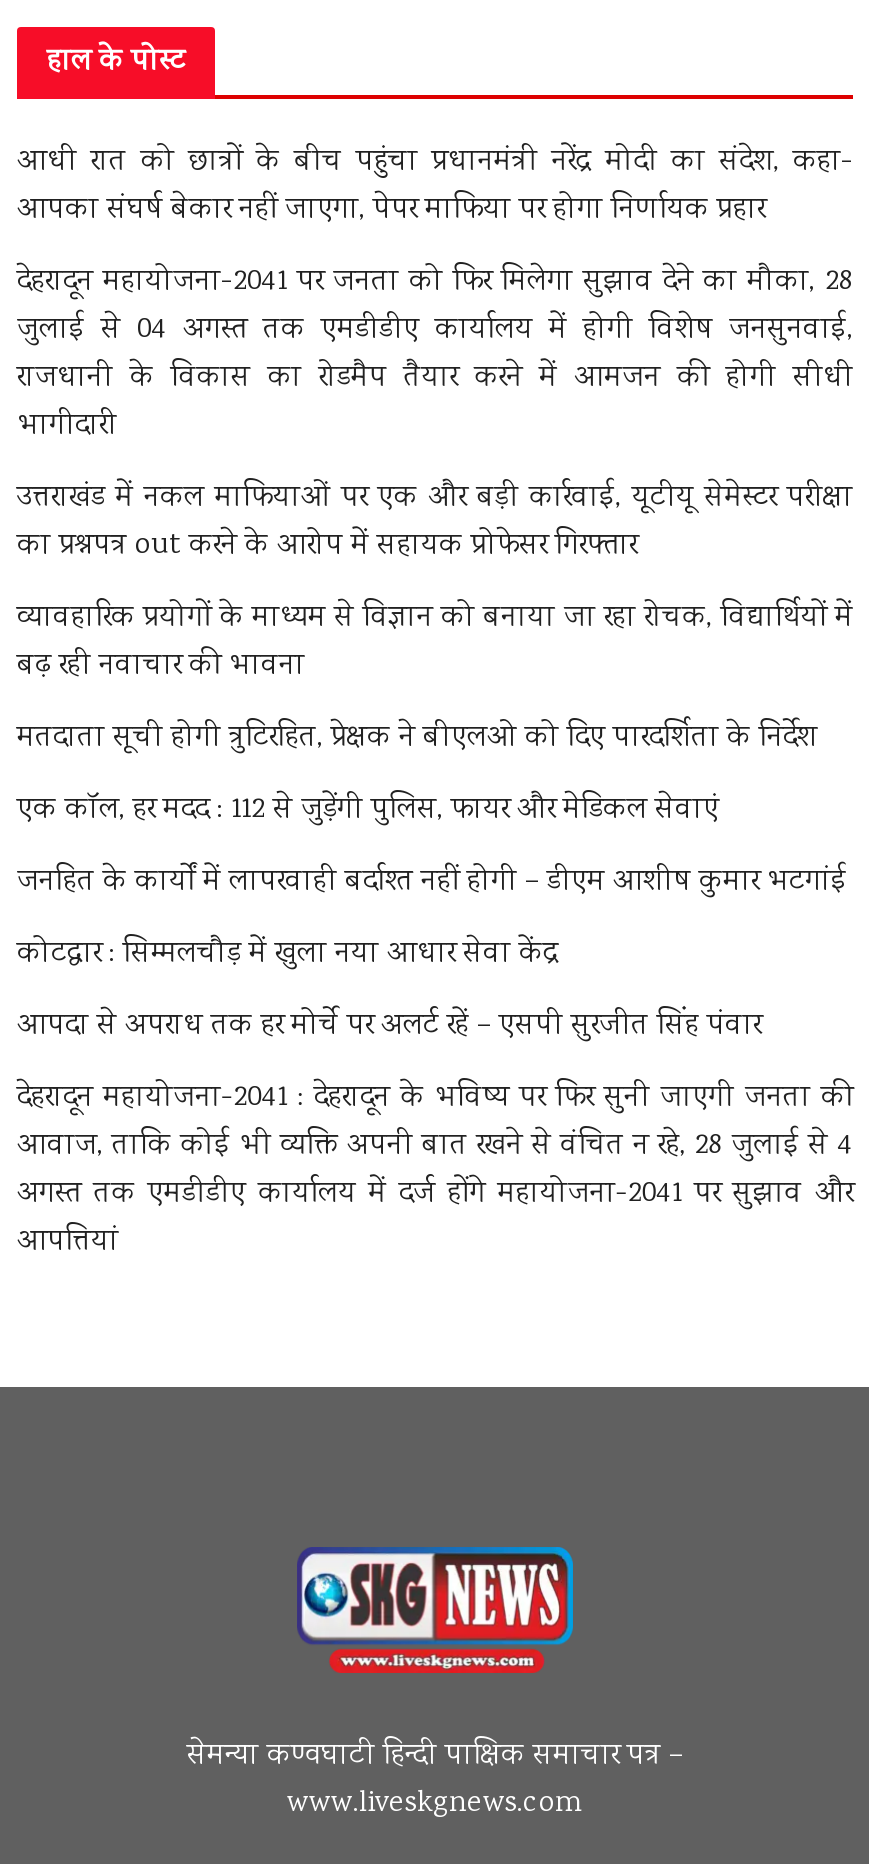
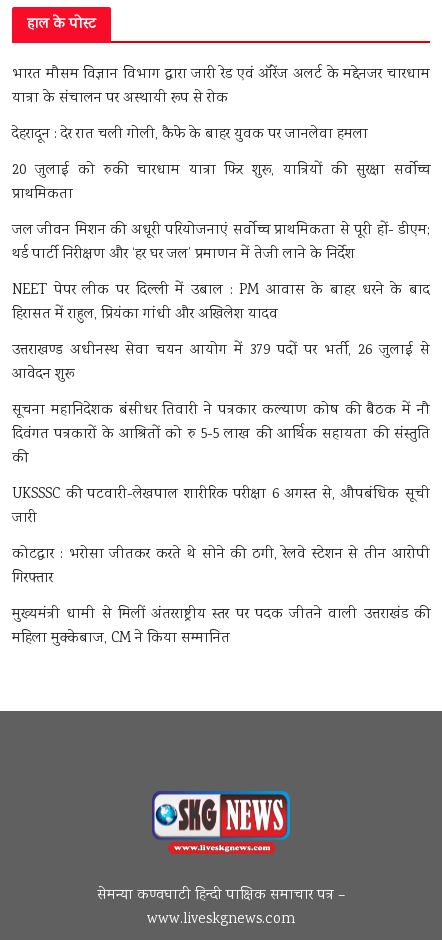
[17,140,853,232] आधी रात को छात्रों के बीच पहुंचा प्रधानमंत्री नरेंद्र मोदी का संदेश, कहा- | आपका संघर्ष बेकार नहीं जाएगा, पेपर माफिया पर होगा निर्णायक प्रहार -> [12,64,430,110] भारत मौसम विज्ञान विभाग द्वारा जारी रेड एवं ऑरेंज अलर्ट के मद्देनजर चारधाम | यात्रा के संचालन पर अस्थायी रूप से रोक
[17,260,853,448] देहरादून महायोजना-2041 पर जनता को फिर मिलेगा सुझाव देने का मौका, 28 | जुलाई से 04 अगस्त तक एमडीडीए कार्यालय में होगी विशेष जनसुनवाई, | राजधानी के विकास का रोडमैप तैयार करने में आमजन की होगी सीधी | भागीदारी -> [12,124,368,146] देहरादून : देर रात चली गोली, कैफे के बाहर युवक पर जानलेवा हमला
[17,476,853,568] उत्तराखंड में नकल माफियाओं पर एक और बड़ी कार्रवाई, यूटीयू सेमेस्टर परीक्षा | का प्रश्नपत्र out करने के आरोप में सहायक प्रोफेसर गिरफ्तार -> [12,160,430,206] 20 जुलाई को रुकी चारधाम यात्रा फिर शुरू, यात्रियों की सुरक्षा सर्वोच्च | प्राथमिकता
[17,596,853,688] व्यावहारिक प्रयोगों के माध्यम से विज्ञान को बनाया जा रहा रोचक, विद्यार्थियों में | बढ़ रही नवाचार की भावना -> [12,220,430,266] जल जीवन मिशन की अधूरी परियोजनाएं सर्वाेच्च प्राथमिकता से पूरी हों- डीएम; | थर्ड पार्टी निरीक्षण और ‘हर घर जल’ प्रमाणन में तेजी लाने के निर्देश
[17,716,817,760] मतदाता सूची होगी त्रुटिरहित, प्रेक्षक ने बीएलओ को दिए पारदर्शिता के निर्देश -> [12,280,430,326] NEET पेपर लीक पर दिल्ली में उबाल : PM आवास के बाहर धरने के बाद | हिरासत में राहुल, प्रियंका गांधी और अखिलेश यादव
[17,788,719,832] एक कॉल, हर मदद : 112 से जुड़ेंगी पुलिस, फायर और मेडिकल सेवाएं -> [12,340,430,386] उत्तराखण्ड अधीनस्थ सेवा चयन आयोग में 379 पदों पर भर्ती, 26 जुलाई से | आवेदन शुरू
[17,860,847,904] जनहित के कार्यों में लापरवाही बर्दाश्त नहीं होगी – डीएम आशीष कुमार भटगांई -> [12,400,430,470] सूचना महानिदेशक बंसीधर तिवारी ने पत्रकार कल्याण कोष की बैठक में नौ | दिवंगत पत्रकारों के आश्रितों को रु 5-5 लाख की आर्थिक सहायता की संस्तुति | की
[17,932,559,976] कोटद्वार : सिम्मलचौड़ में खुला नया आधार सेवा केंद्र -> [12,484,430,530] UKSSSC की पटवारी-लेखपाल शारीरिक परीक्षा 6 अगस्त से, औपबंधिक सूची | जारी
[17,1004,761,1048] आपदा से अपराध तक हर मोर्चे पर अलर्ट रहें – एसपी सुरजीत सिंह पंवार -> [12,544,430,590] कोटद्वार : भरोसा जीतकर करते थे सोने की ठगी, रेलवे स्टेशन से तीन आरोपी | गिरफ्तार
[17,1076,853,1264] देहरादून महायोजना-2041 : देहरादून के भविष्य पर फिर सुनी जाएगी जनता की | आवाज, ताकि कोई भी व्यक्ति अपनी बात रखने से वंचित न रहे, 28 जुलाई से 4 | अगस्त तक एमडीडीए कार्यालय में दर्ज होंगे महायोजना-2041 पर सुझाव और | आपत्तियां -> [12,604,430,650] मुख्यमंत्री धामी से मिलीं अंतरराष्ट्रीय स्तर पर पदक जीतने वाली उत्तराखंड की | महिला मुक्केबाज, CM ने किया सम्मानित

